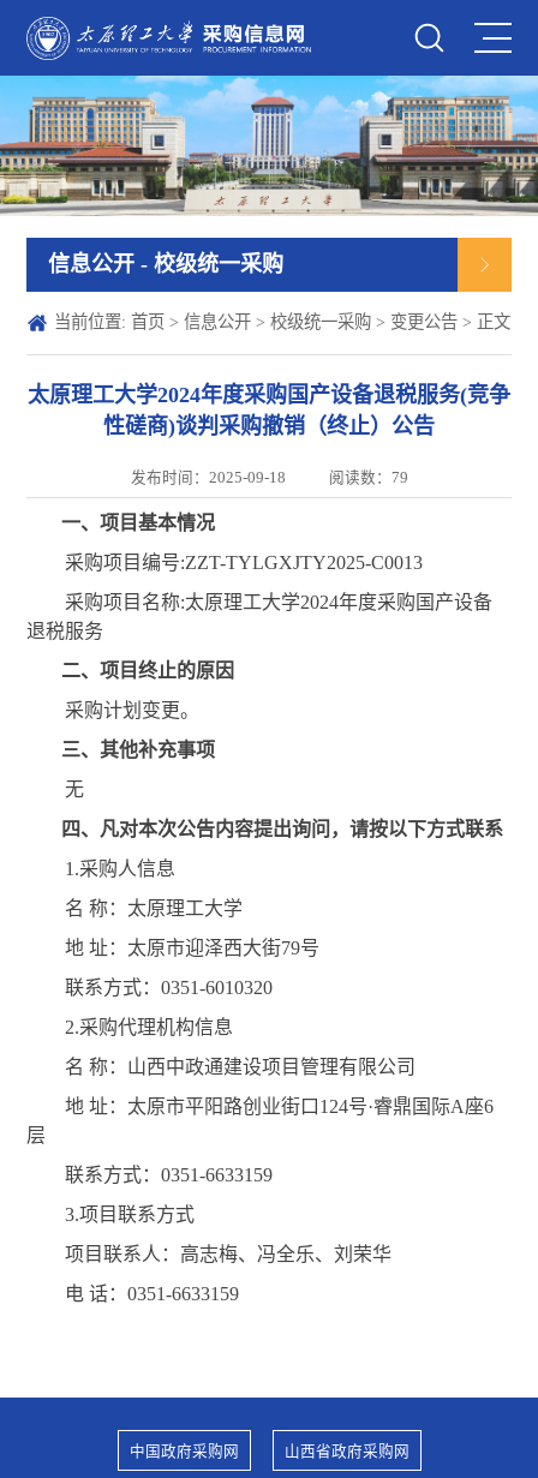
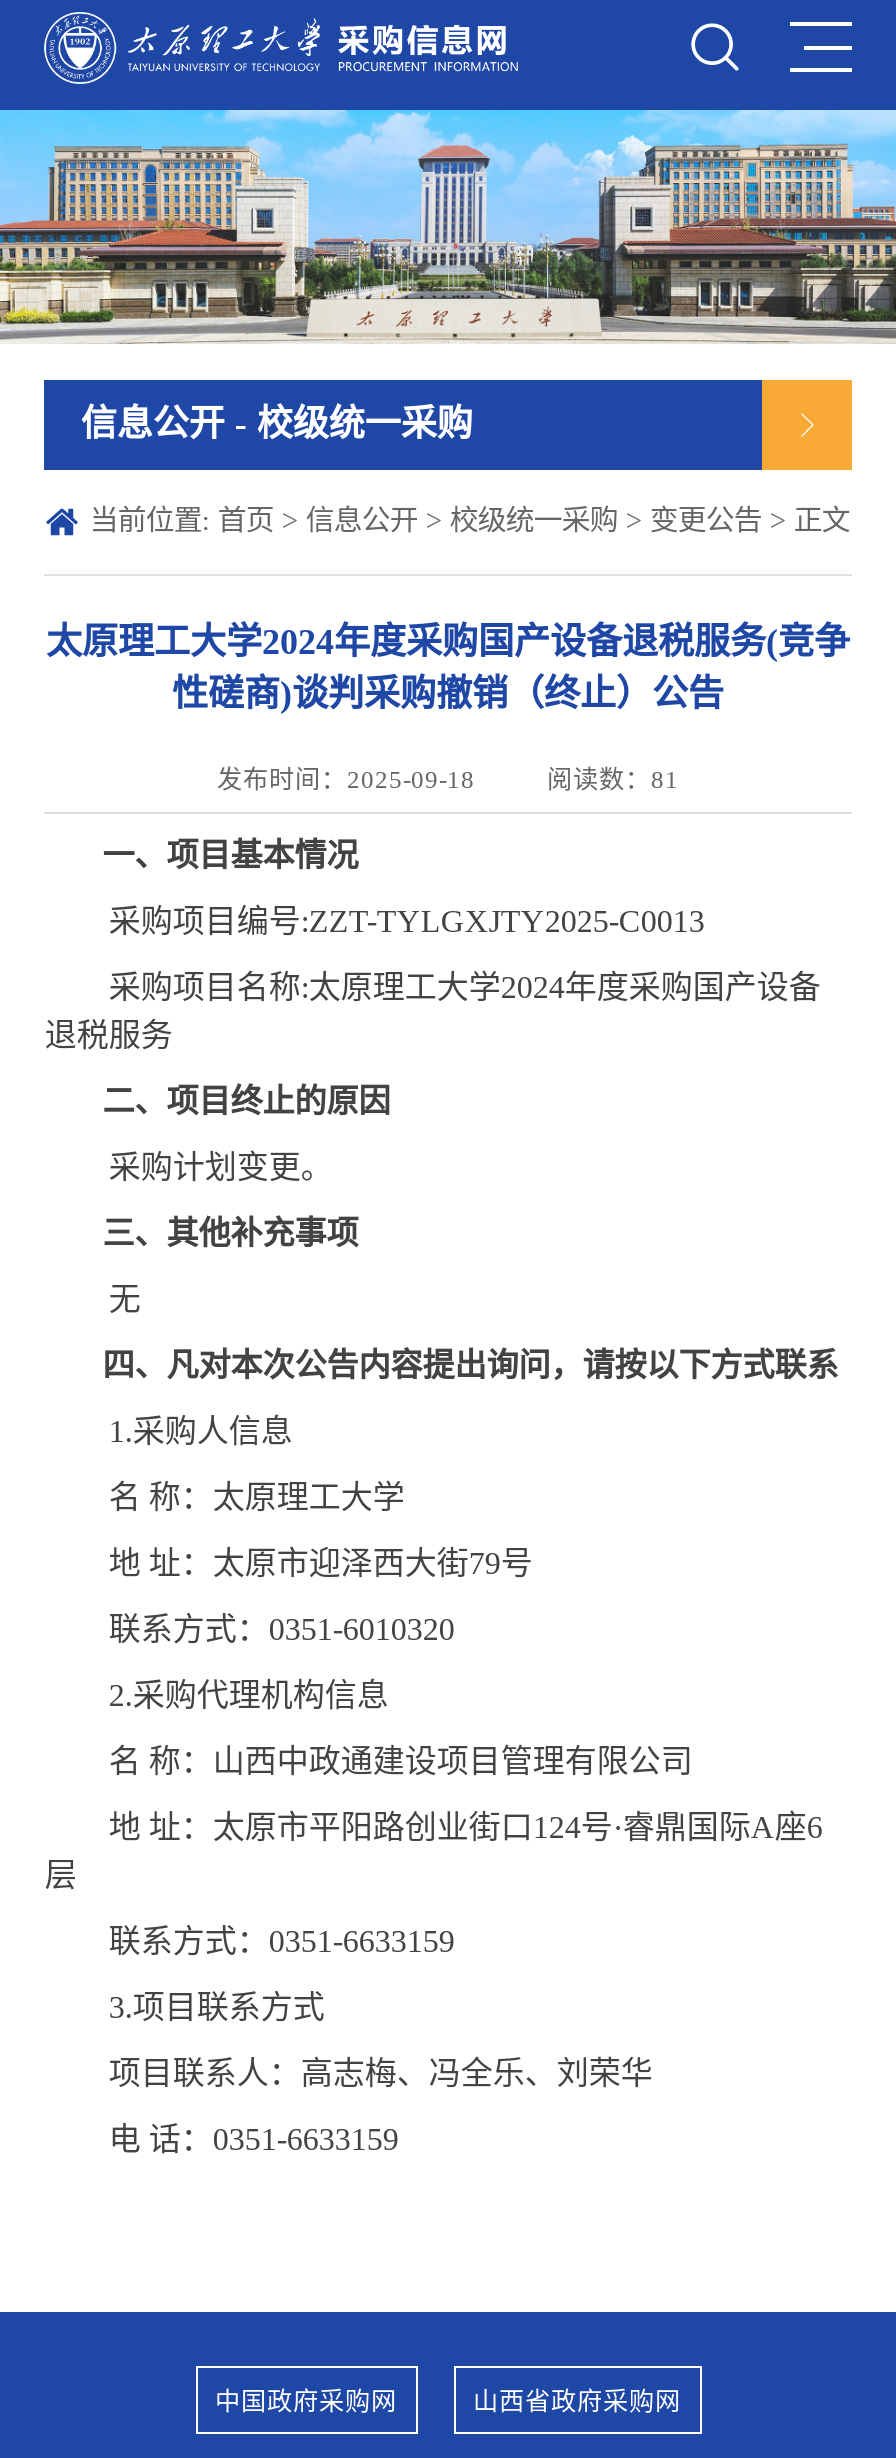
[328,470,408,487] 阅读数：79 -> [547,766,679,794] 阅读数：81

